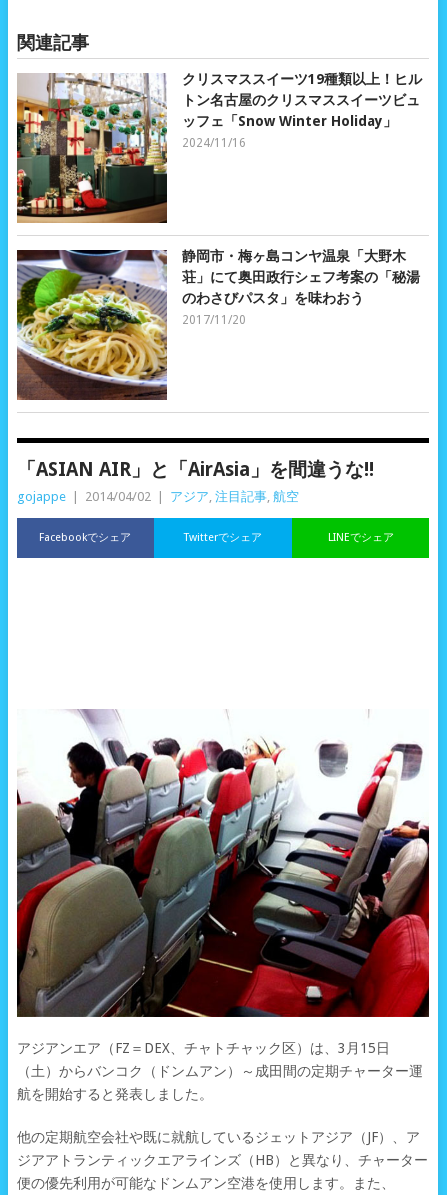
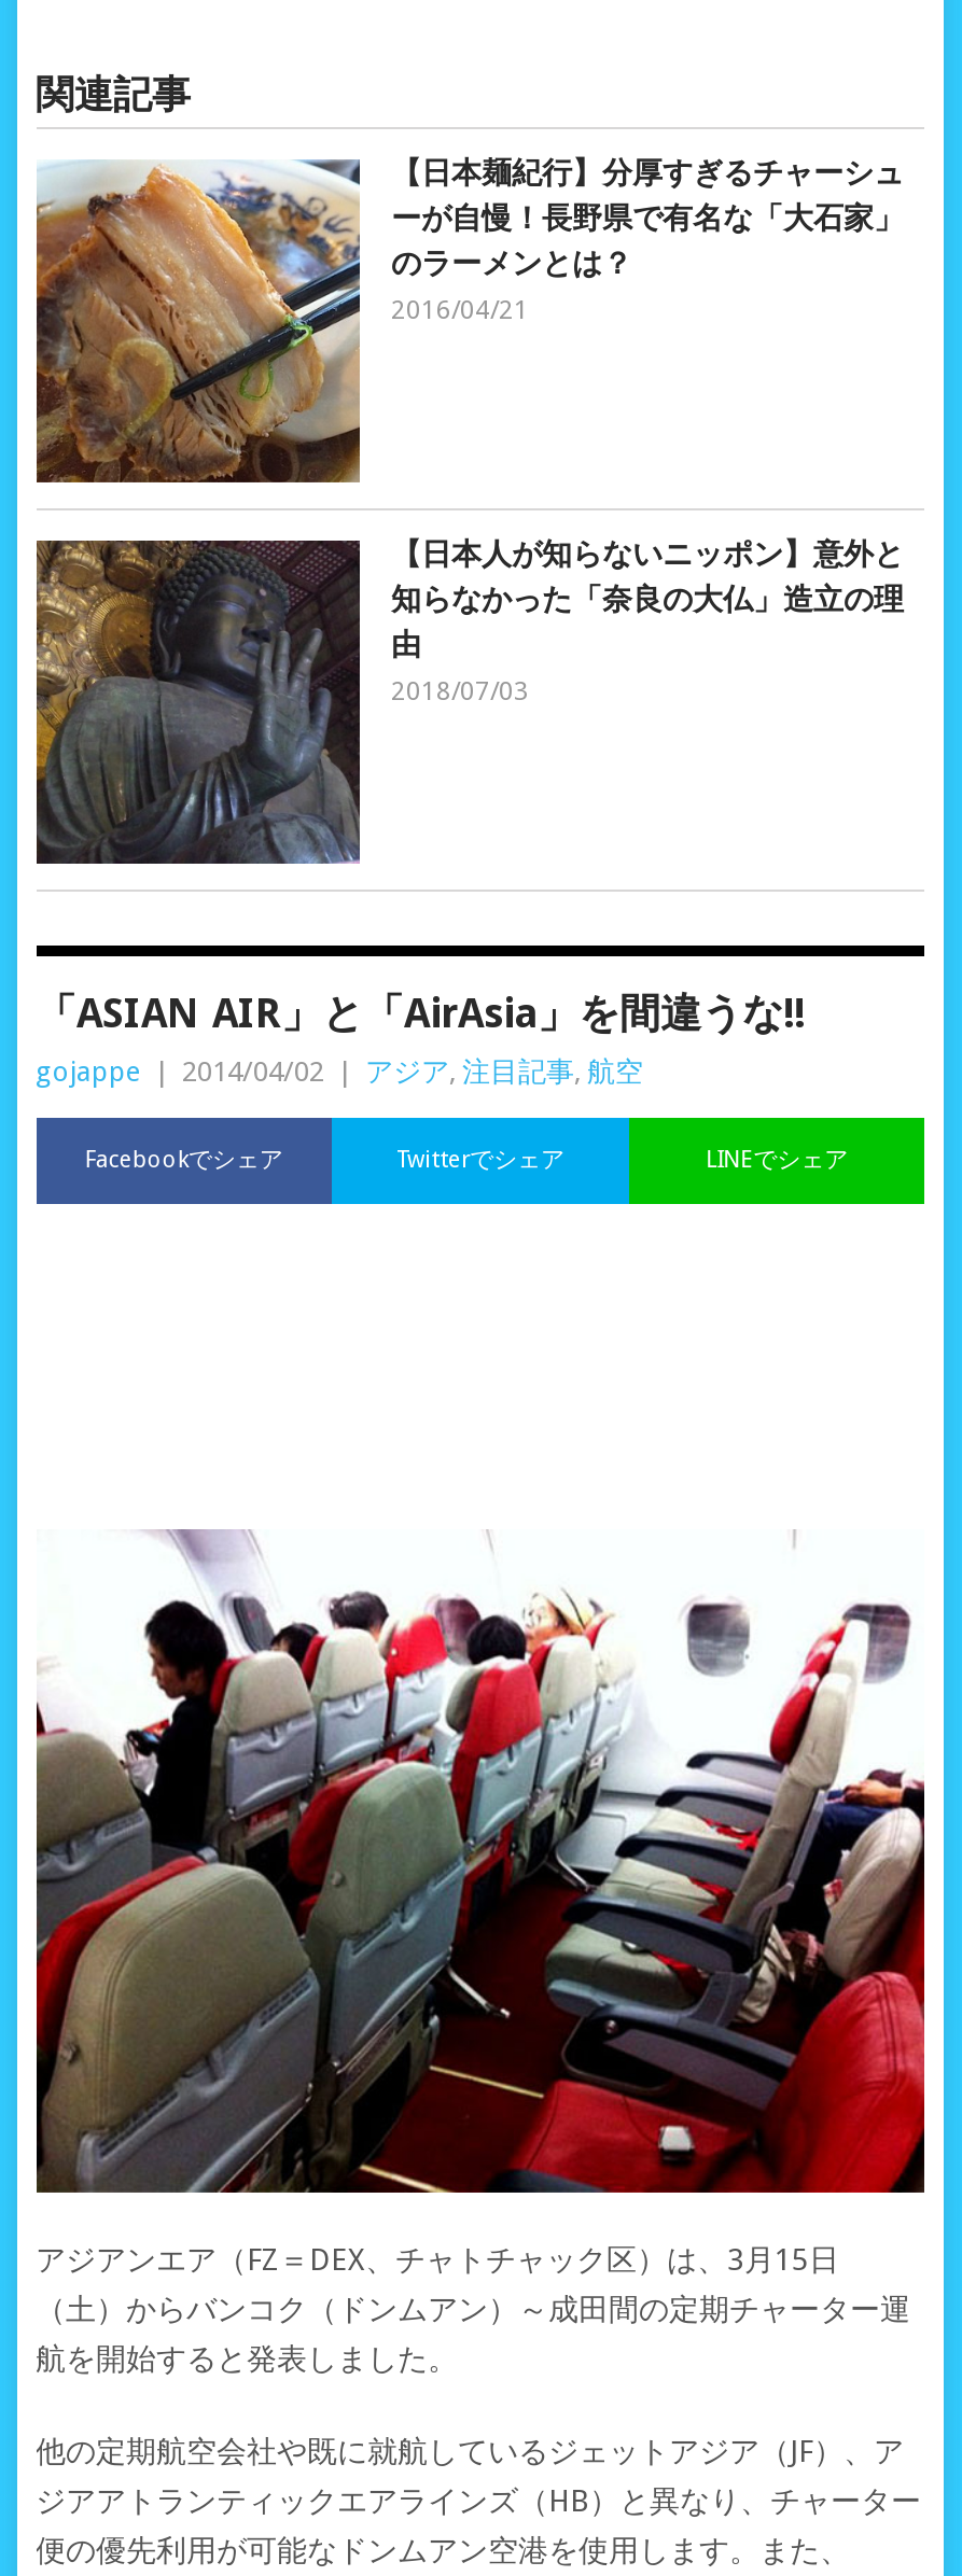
[16,71,421,224] [image] | クリスマススイーツ19種類以上！ヒル | トン名古屋のクリスマススイーツビュ | ッフェ「Snow Winter Holiday」 | 2024/11/16 -> [34,154,904,485] [image] | 【日本麺紀行】分厚すぎるチャーシュ | ーが自慢！長野県で有名な「大石家」 | のラーメンとは？ | 2016/04/21
[17,248,419,401] [image] | 静岡市・梅ヶ島コンヤ温泉「大野木 | 荘」にて奥田政行シェフ考案の「秘湯 | のわさびパスタ」を味わおう | 2017/11/20 -> [34,536,904,866] [image] | 【日本人が知らないニッポン】意外と | 知らなかった「奈良の大仏」造立の理 | 由 | 2018/07/03

